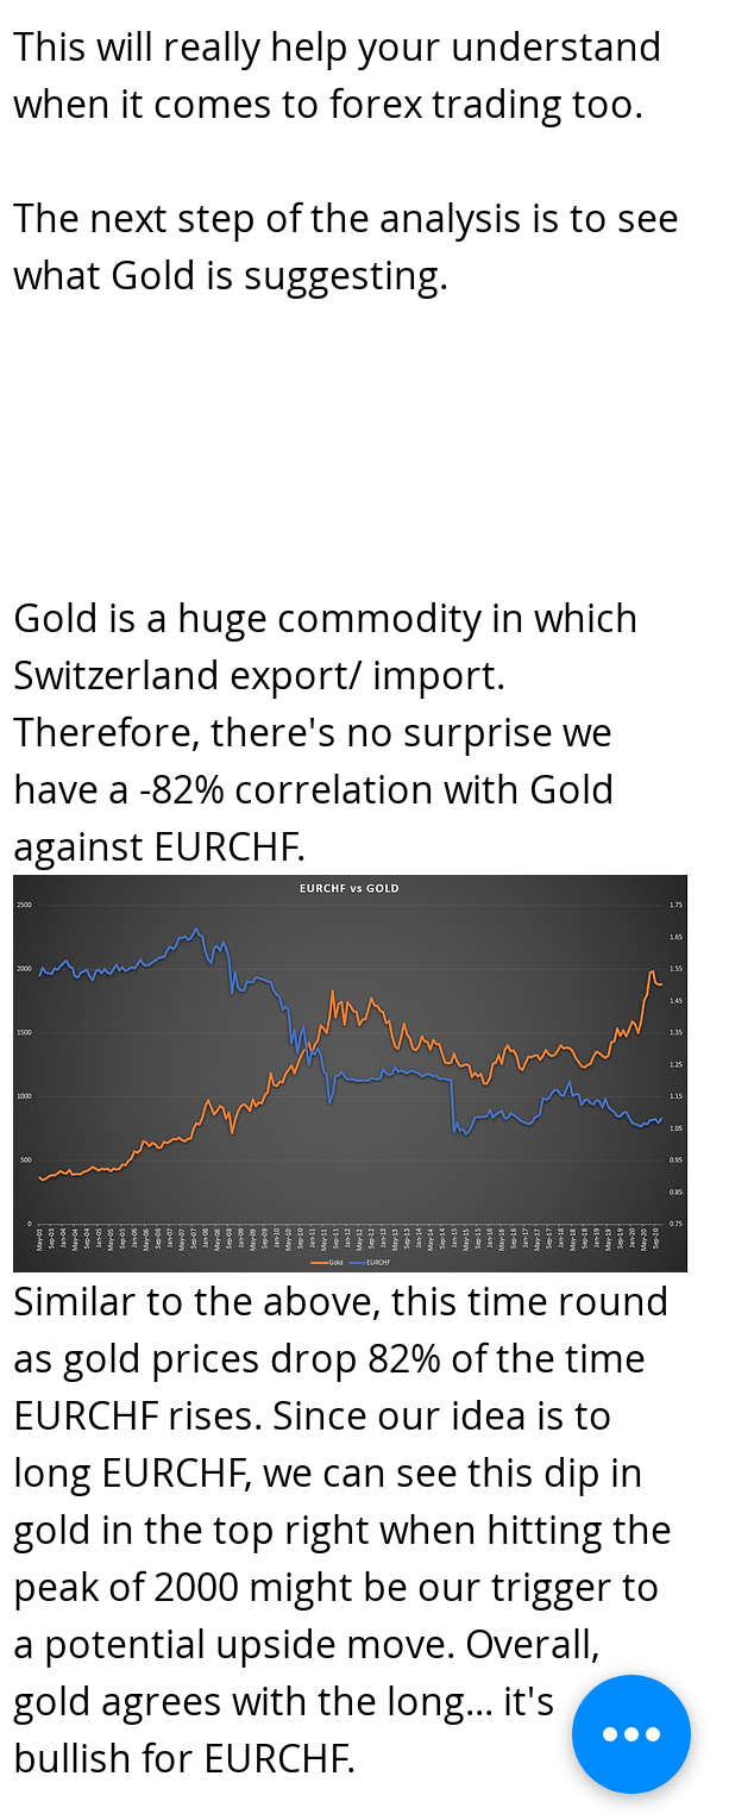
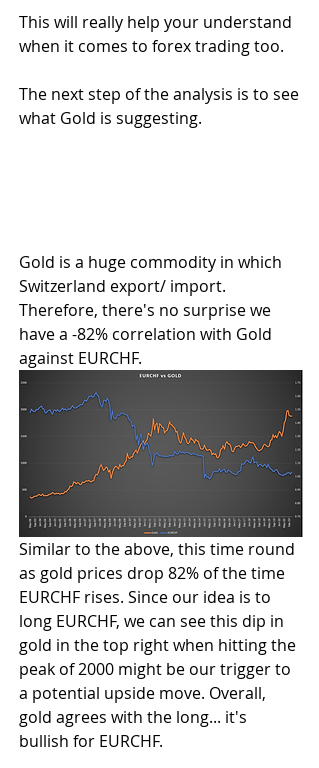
[567,1670,696,1803] [image] -> none

